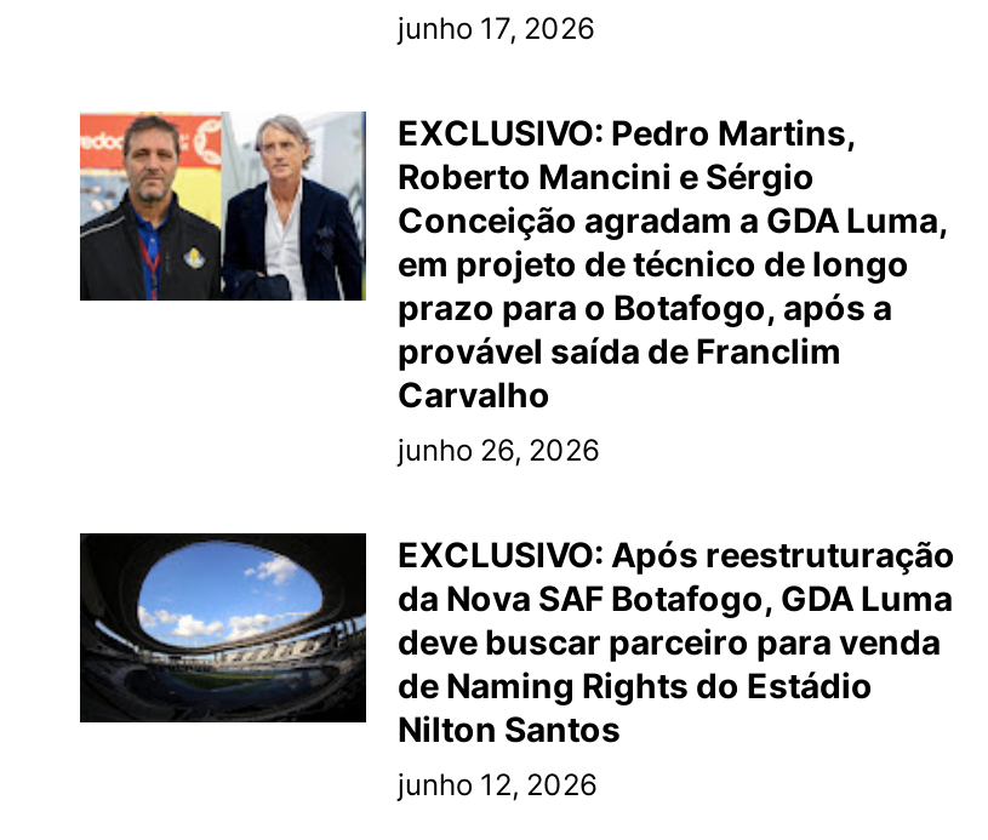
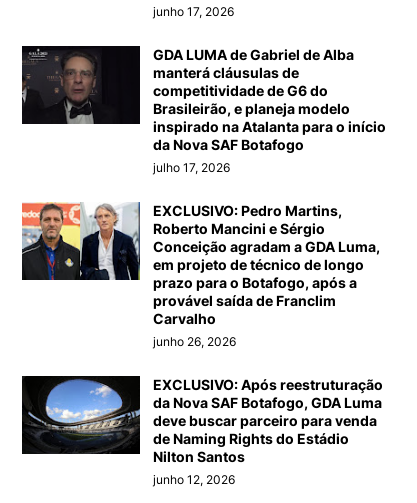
none -> [21,45,386,175] [image] | GDA LUMA de Gabriel de Alba | manterá cláusulas de | competitividade de G6 do | Brasileirão, e planeja modelo | inspirado na Atalanta para o início | da Nova SAF Botafogo | julho 17, 2026

